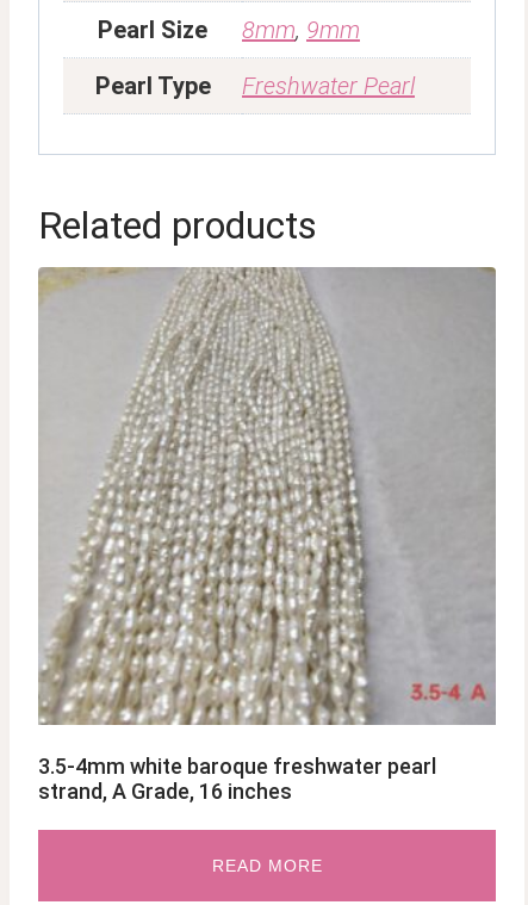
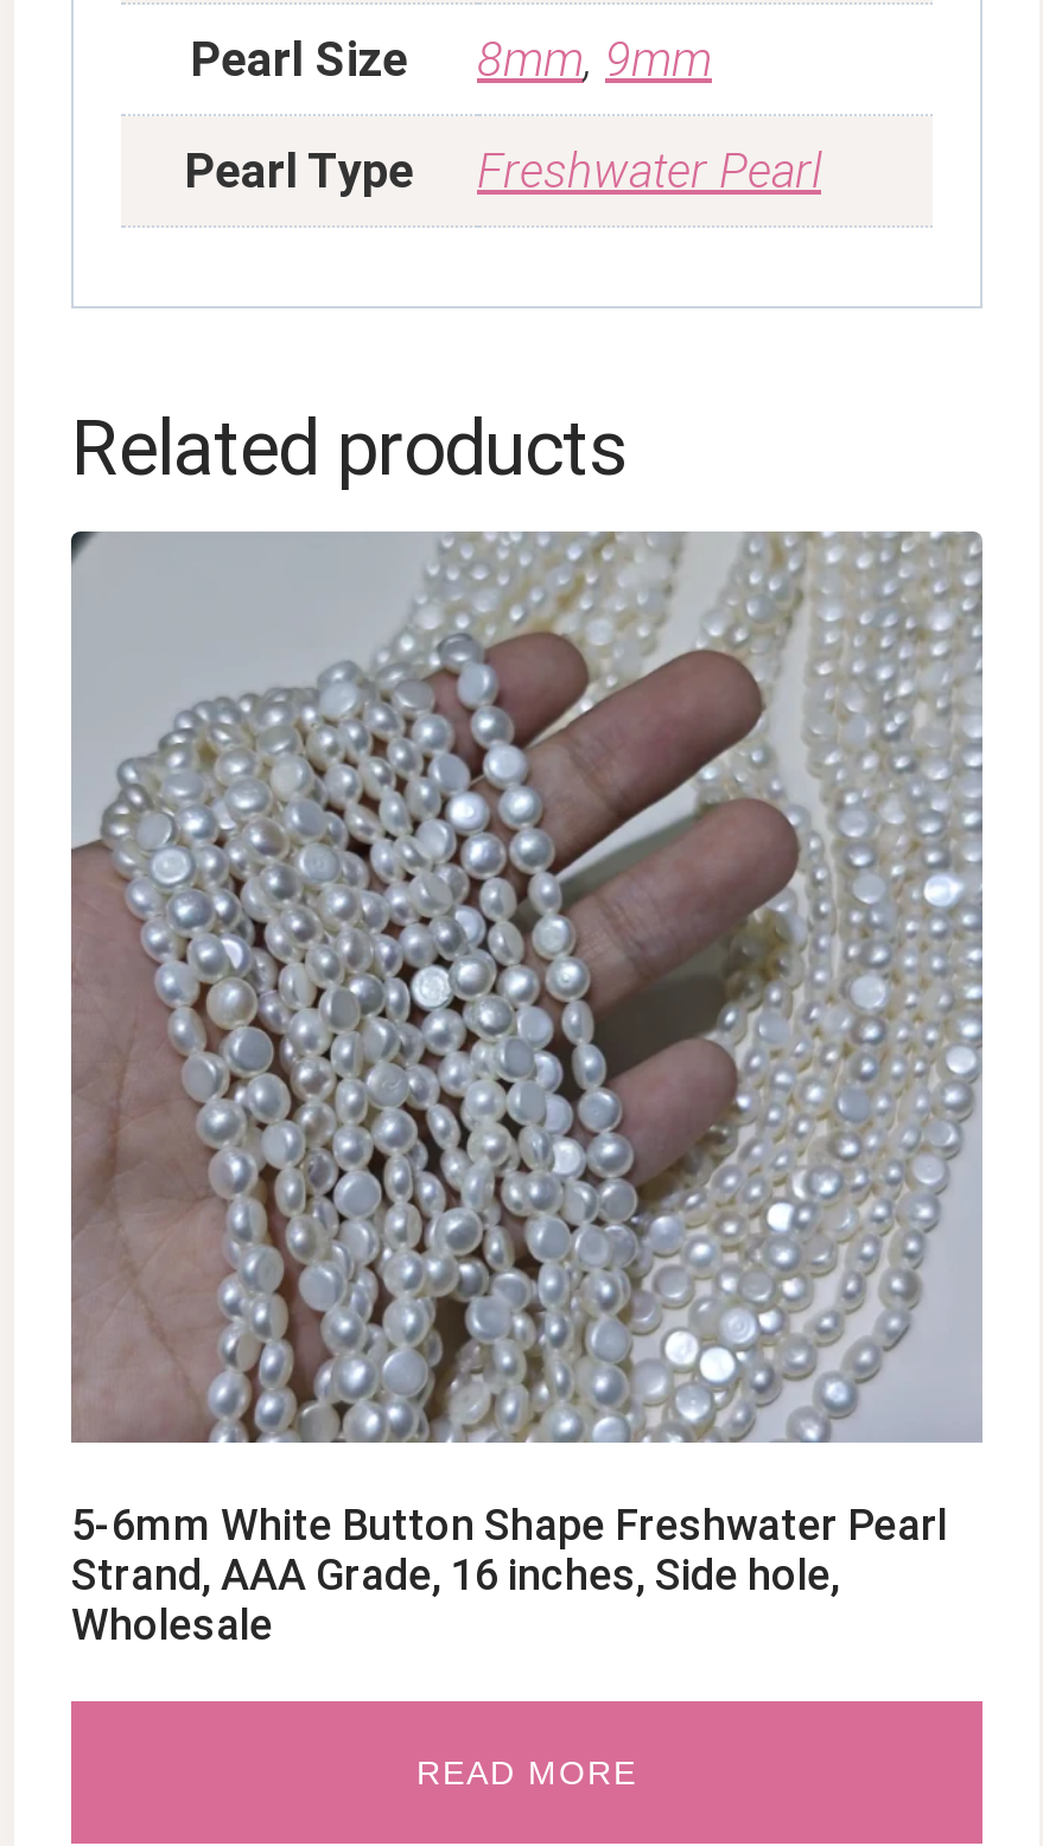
[38,266,495,803] [image] | 3.5-4mm white baroque freshwater pearl | strand, A Grade, 16 inches -> [69,531,982,1648] [image] | 5-6mm White Button Shape Freshwater Pearl | Strand, AAA Grade, 16 inches, Side hole, | Wholesale

